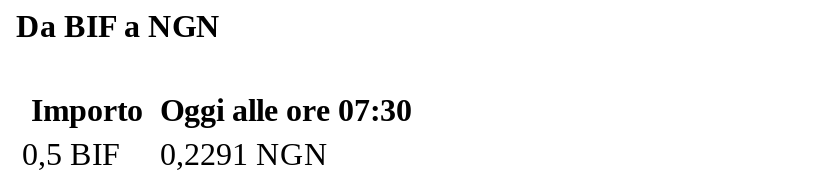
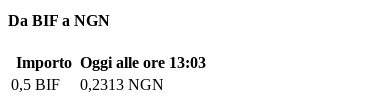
[31,93,412,127] Importo Oggi alle ore 07:30 -> [15,54,206,71] Importo Oggi alle ore 13:03
[22,137,328,171] 0,5 BIF 0,2291 NGN -> [11,76,164,93] 0,5 BIF 0,2313 NGN

